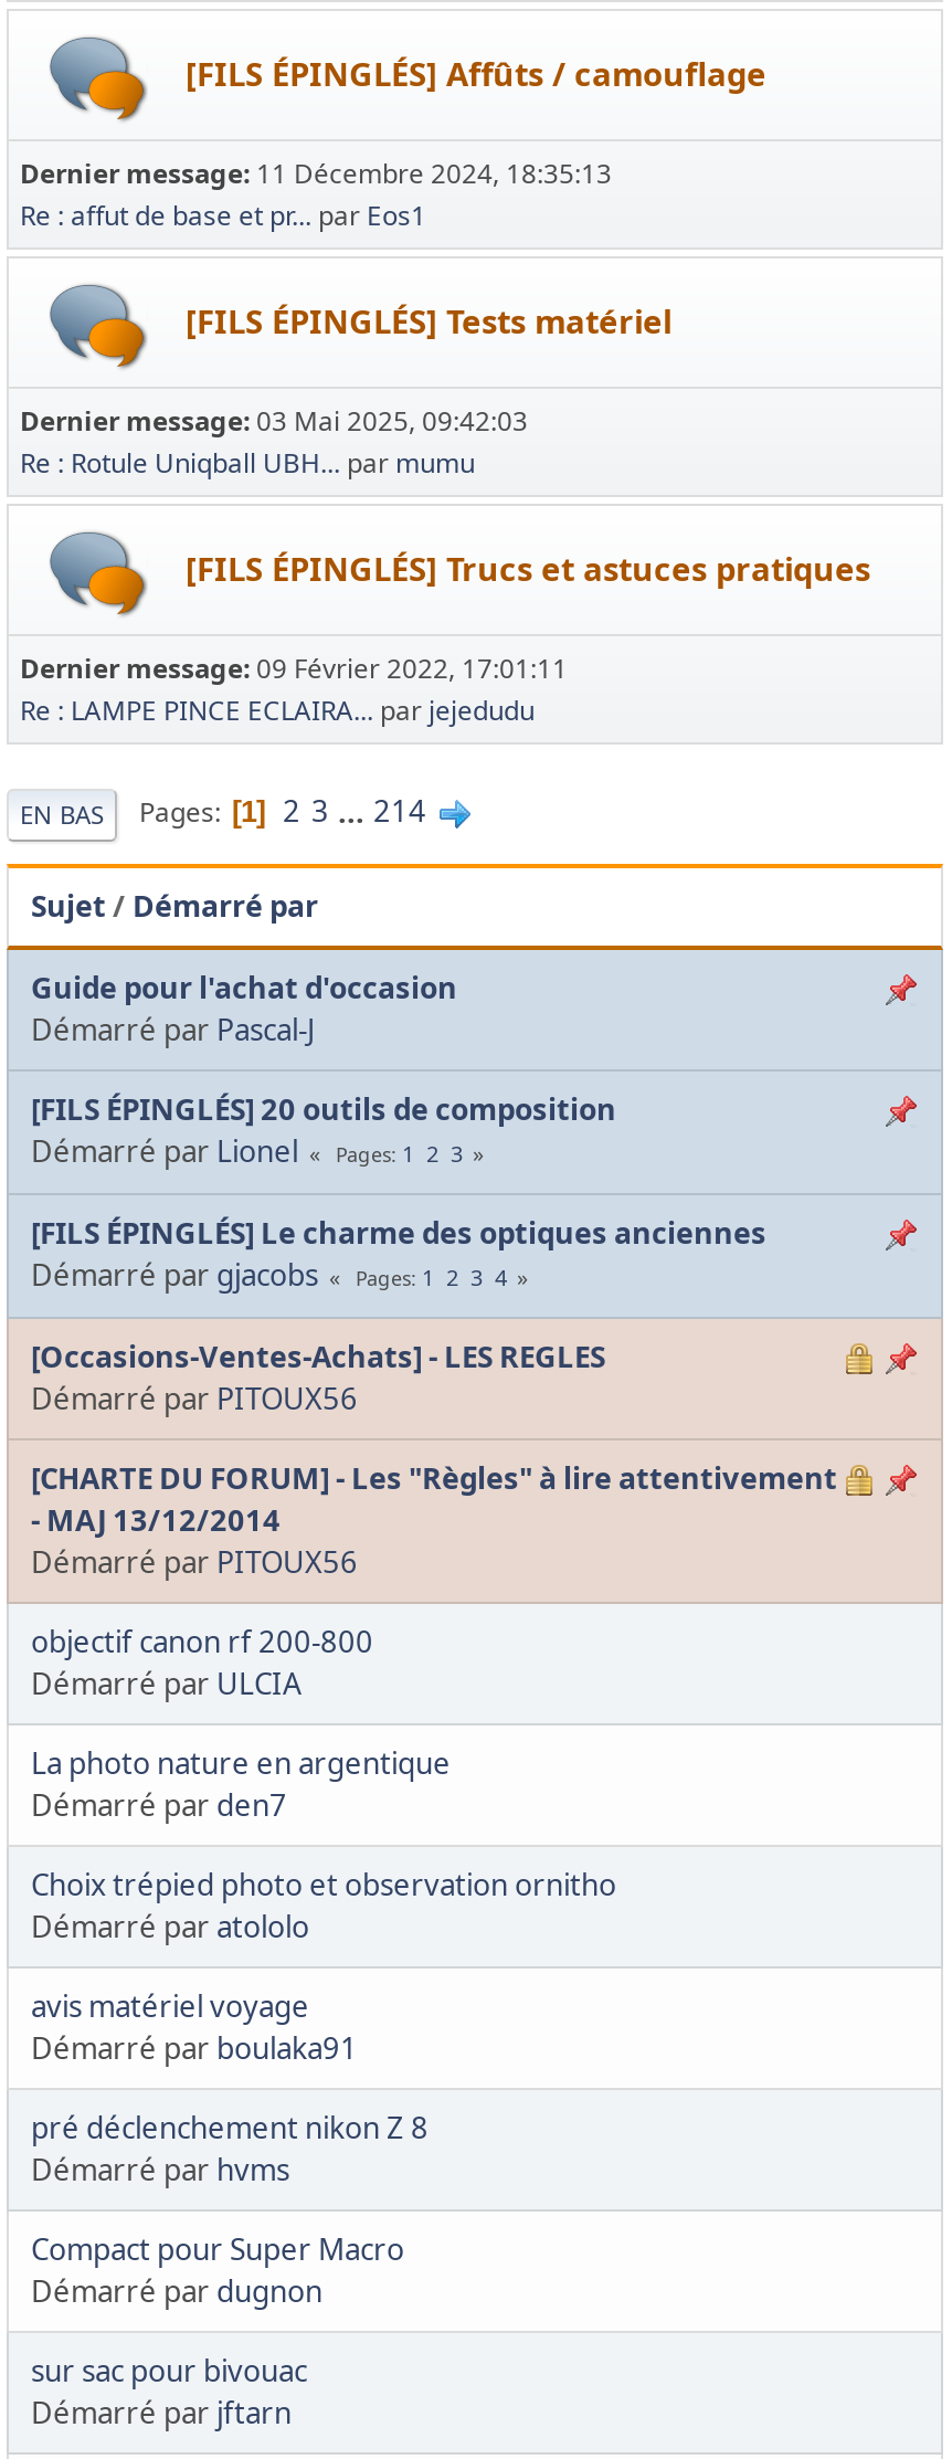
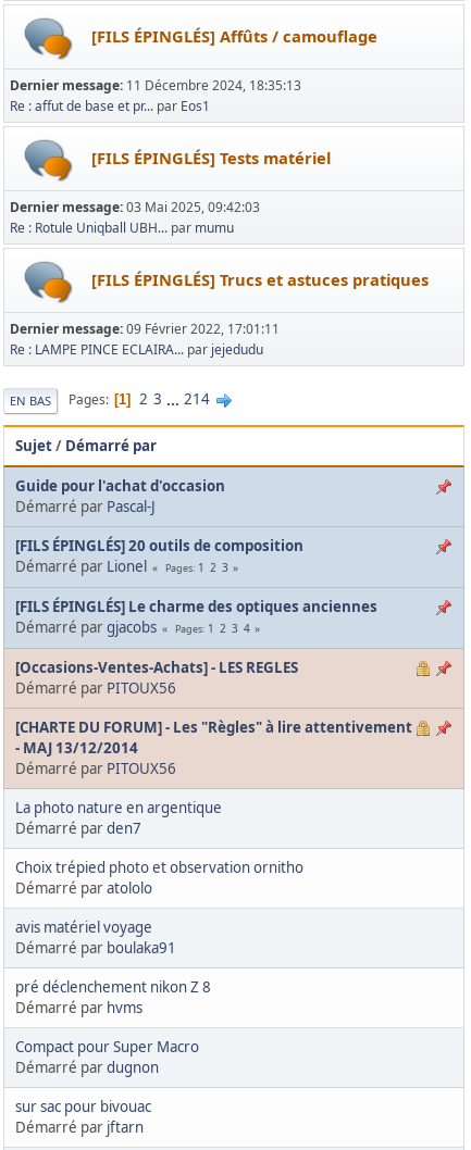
[31,1621,373,1702] objectif canon rf 200-800 | Démarré par ULCIA -> none

